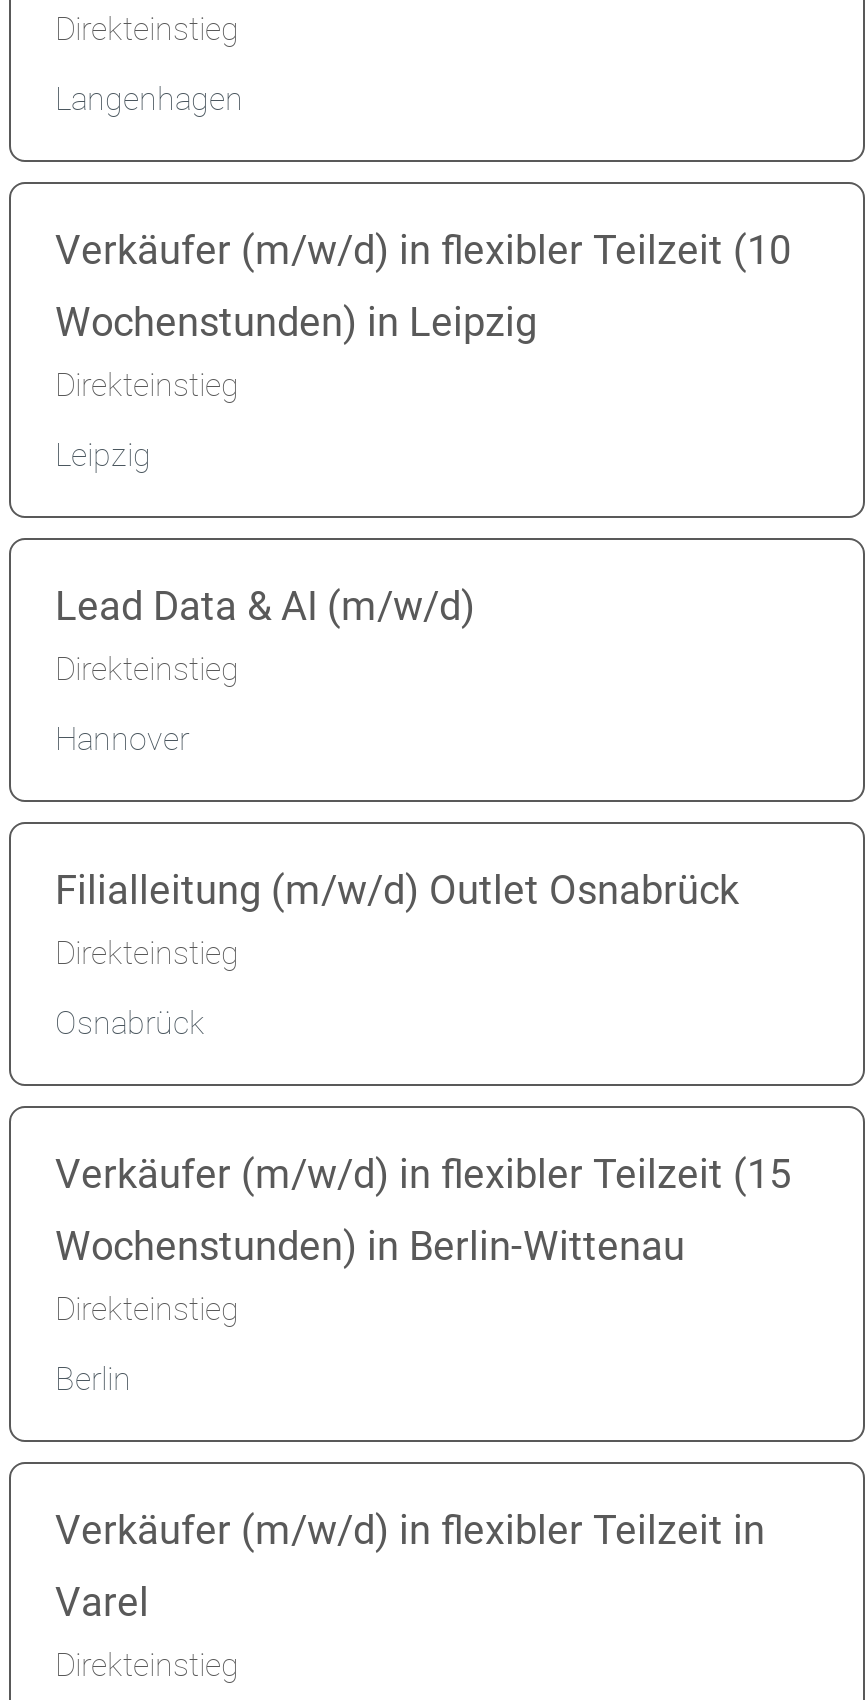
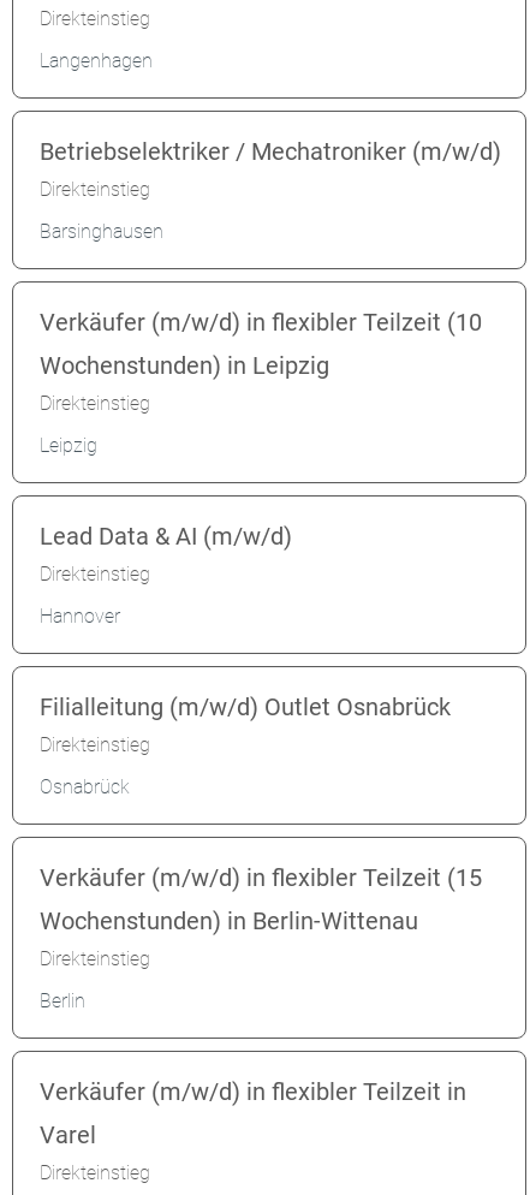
none -> [40,138,501,243] Betriebselektriker / Mechatroniker (m/w/d) | Direkteinstieg | Barsinghausen

